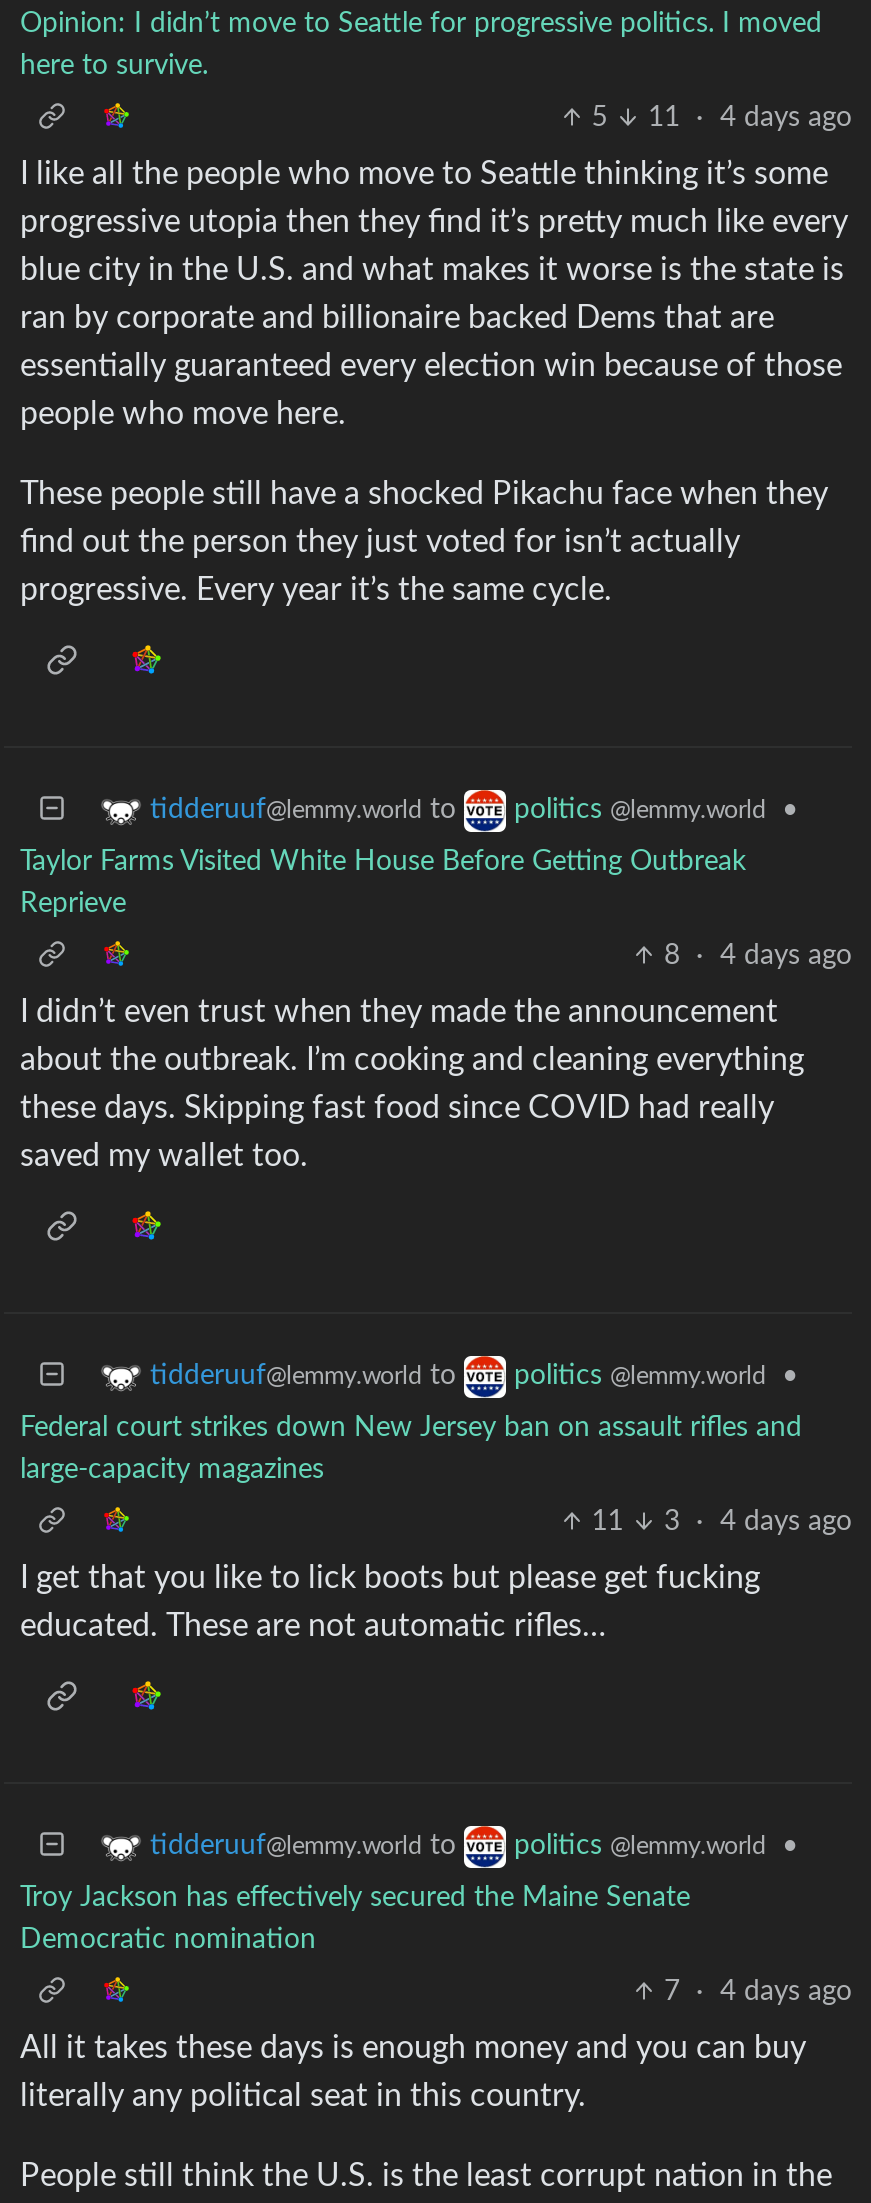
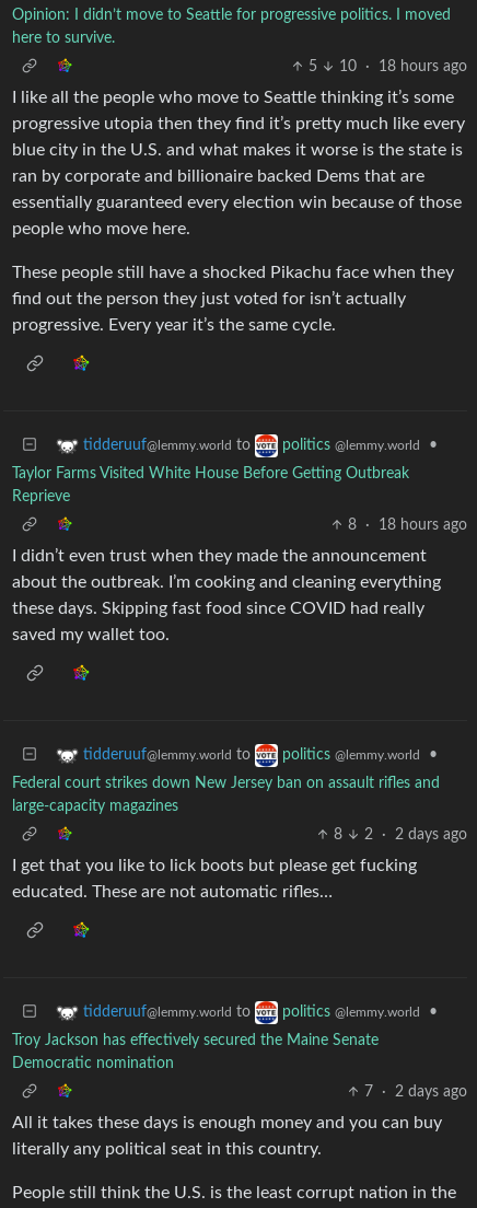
[592,104,852,132] 5 11 · 4 days ago -> [308,59,467,74] 5 10 · 18 hours ago
[664,942,852,970] 8 · 4 days ago -> [348,517,467,533] 8 · 18 hours ago
[592,1508,624,1536] 11 -> [333,827,342,842] 8
[664,1508,852,1536] 3 · 4 days ago -> [364,827,467,842] 2 · 2 days ago
[664,1978,852,2006] 7 · 4 days ago -> [364,1084,467,1100] 7 · 2 days ago

